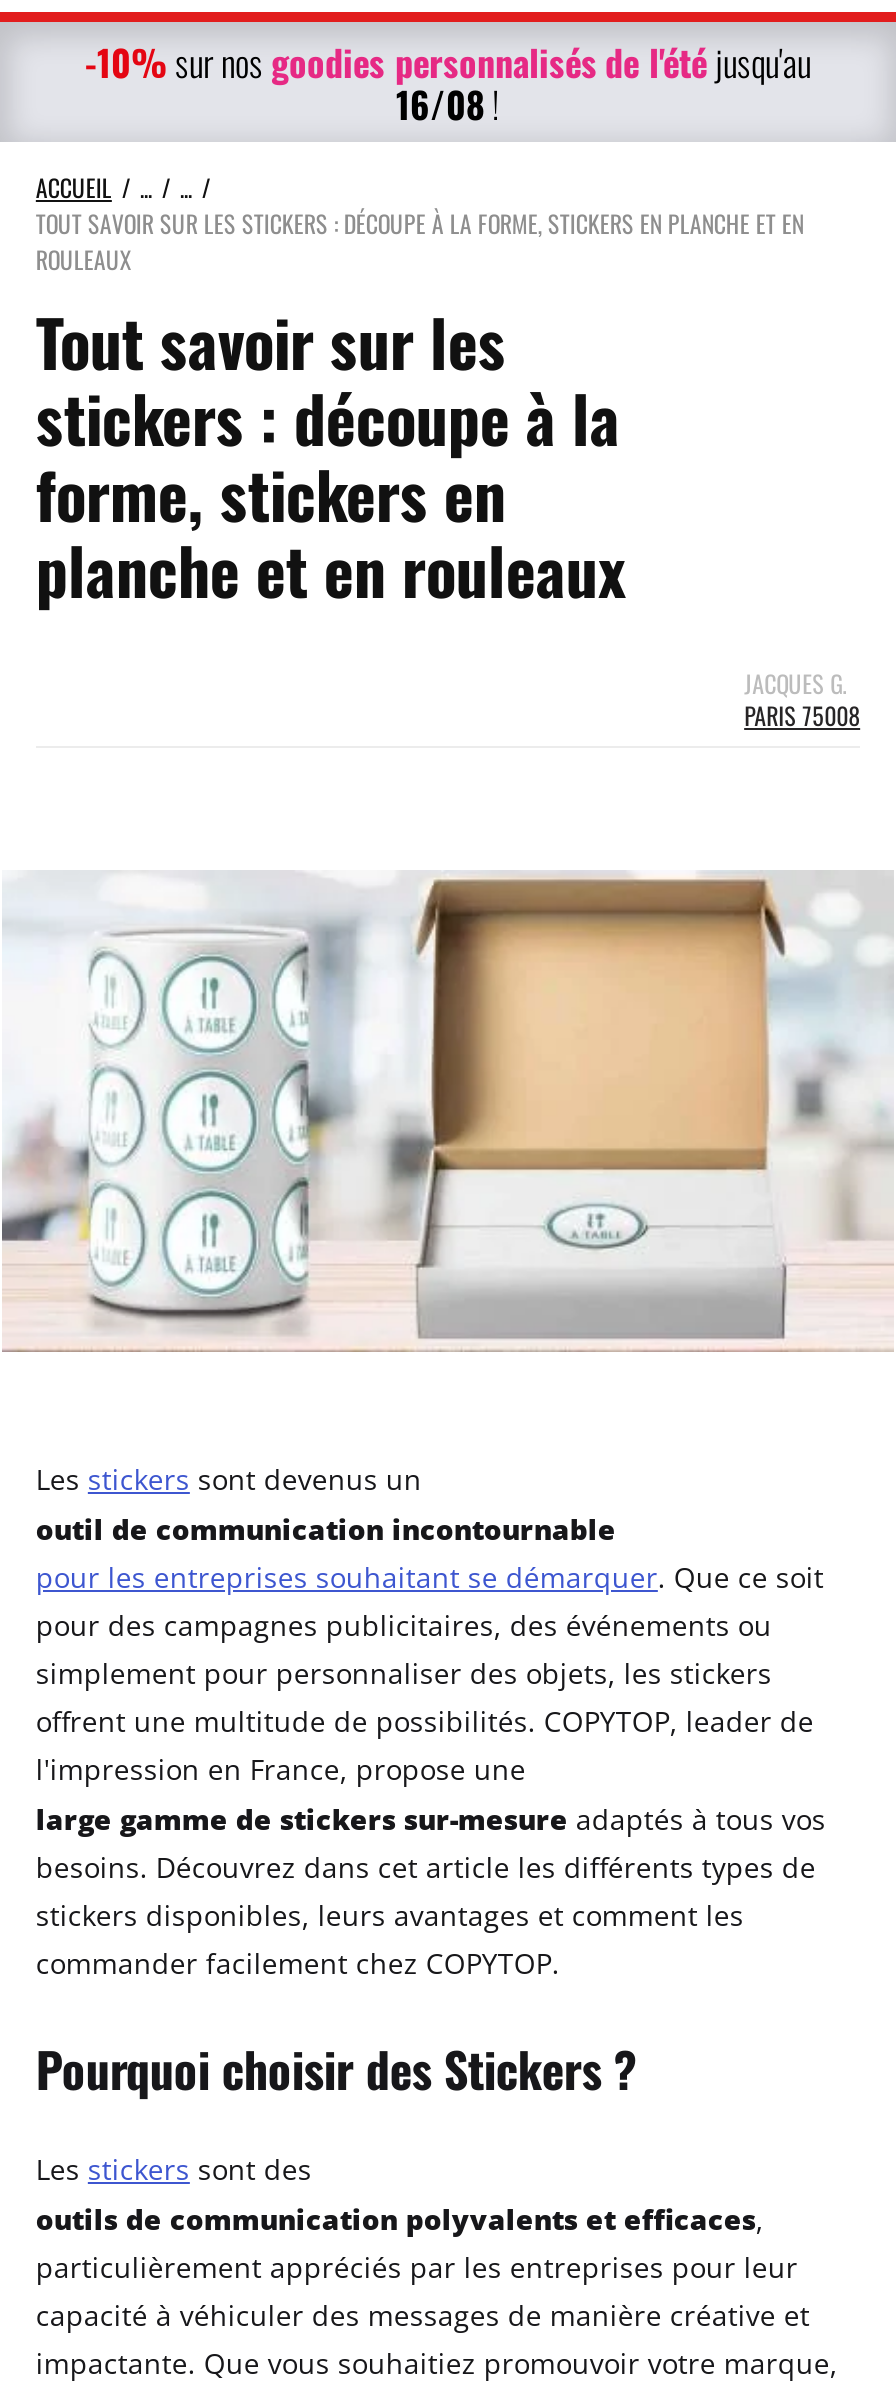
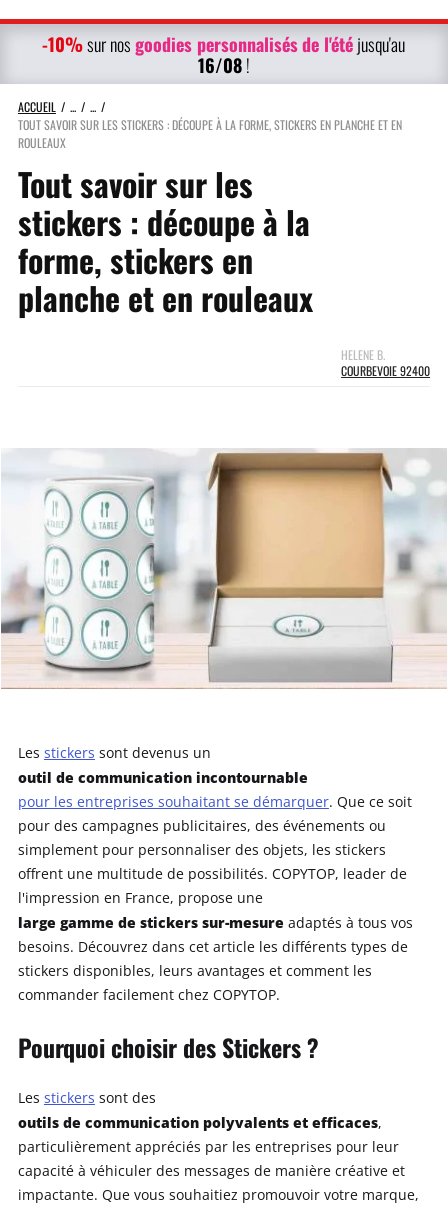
[744,662,860,732] JACQUES G. | PARIS 75008 -> [341,344,430,379] HELENE B. | COURBEVOIE 92400

